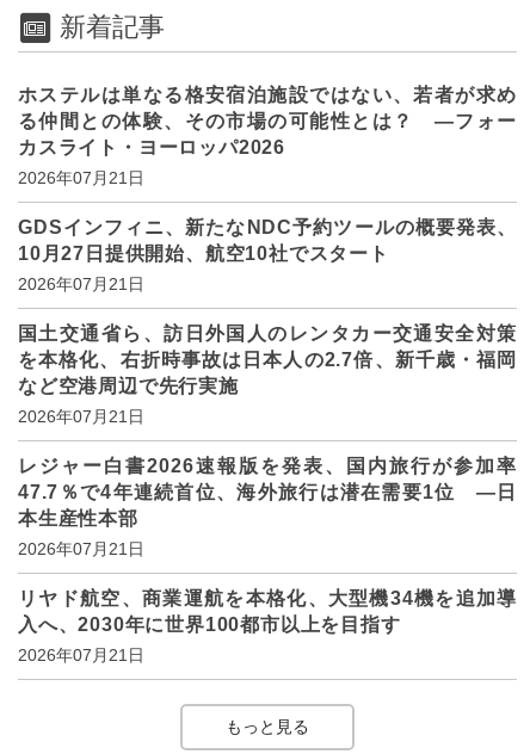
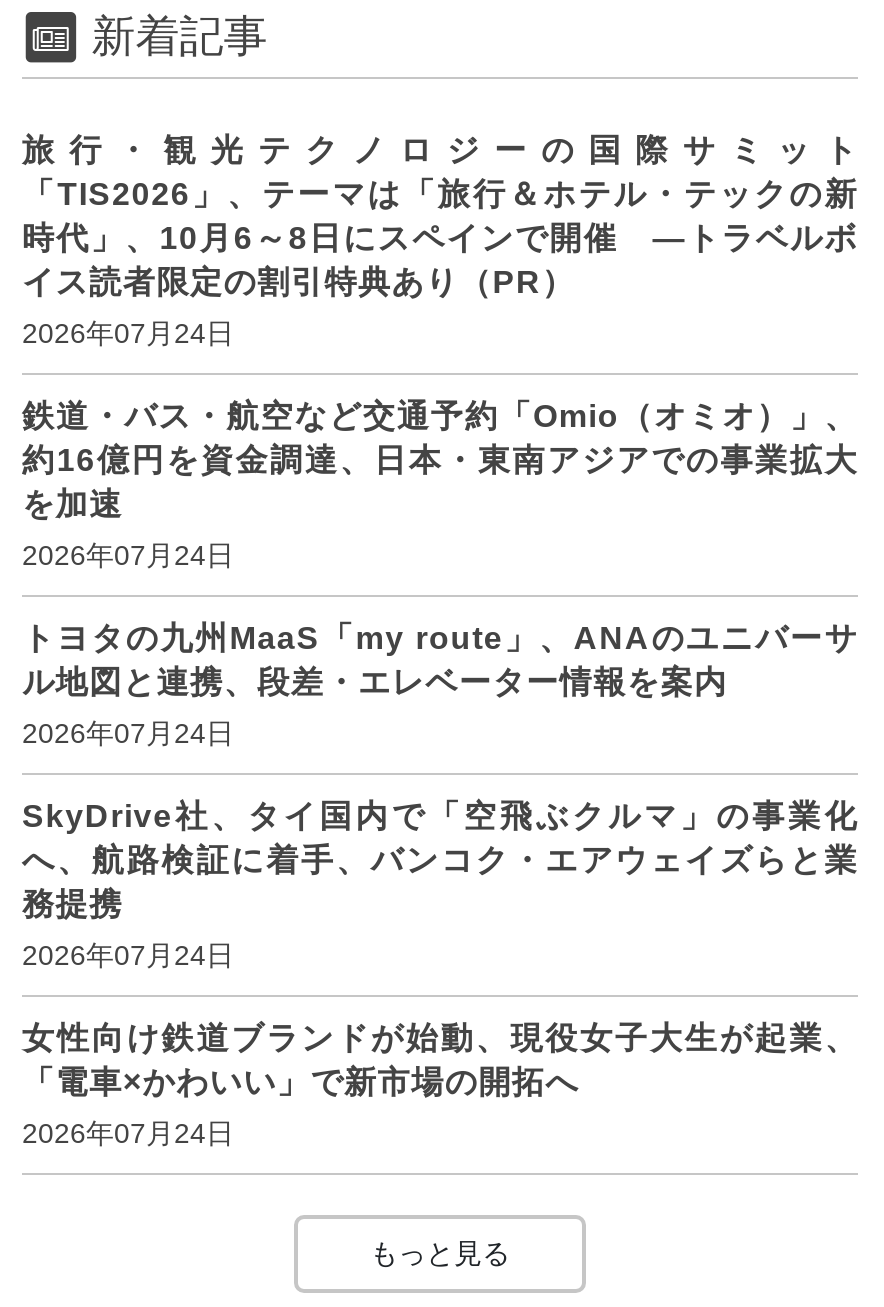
[18,85,517,158] ホステルは単なる格安宿泊施設ではない、若者が求め | る仲間との体験、その市場の可能性とは？ ―フォー | カスライト・ヨーロッパ2026 -> [22,134,858,300] 旅行・観光テクノロジーの国際サミット | 「TIS2026」、テーマは「旅行＆ホテル・テックの新 | 時代」、10月6～8日にスペインで開催 ―トラベルボ | イス読者限定の割引特典あり（PR）
[18,169,144,188] 2026年07月21日 -> [22,318,234,350] 2026年07月24日
[18,218,517,264] GDSインフィニ、新たなNDC予約ツールの概要発表、 | 10月27日提供開始、航空10社でスタート -> [22,400,858,522] 鉄道・バス・航空など交通予約「Omio（オミオ）」、 | 約16億円を資金調達、日本・東南アジアでの事業拡大 | を加速
[18,275,144,294] 2026年07月21日 -> [22,540,234,572] 2026年07月24日
[18,324,517,397] 国土交通省ら、訪日外国人のレンタカー交通安全対策 | を本格化、右折時事故は日本人の2.7倍、新千歳・福岡 | など空港周辺で先行実施 -> [22,622,858,700] トヨタの九州MaaS「my route」、ANAのユニバーサ | ル地図と連携、段差・エレベーター情報を案内
[18,407,144,427] 2026年07月21日 -> [22,718,234,750] 2026年07月24日
[18,456,517,529] レジャー白書2026速報版を発表、国内旅行が参加率 | 47.7％で4年連続首位、海外旅行は潜在需要1位 ―日 | 本生産性本部 -> [22,800,858,922] SkyDrive社、タイ国内で「空飛ぶクルマ」の事業化 | へ、航路検証に着手、バンコク・エアウェイズらと業 | 務提携
[18,540,144,559] 2026年07月21日 -> [22,940,234,972] 2026年07月24日
[18,589,517,635] リヤド航空、商業運航を本格化、大型機34機を追加導 | 入へ、2030年に世界100都市以上を目指す -> [22,1022,858,1100] 女性向け鉄道ブランドが始動、現役女子大生が起業、 | 「電車×かわいい」で新市場の開拓へ
[18,646,144,665] 2026年07月21日 -> [22,1118,234,1150] 2026年07月24日

